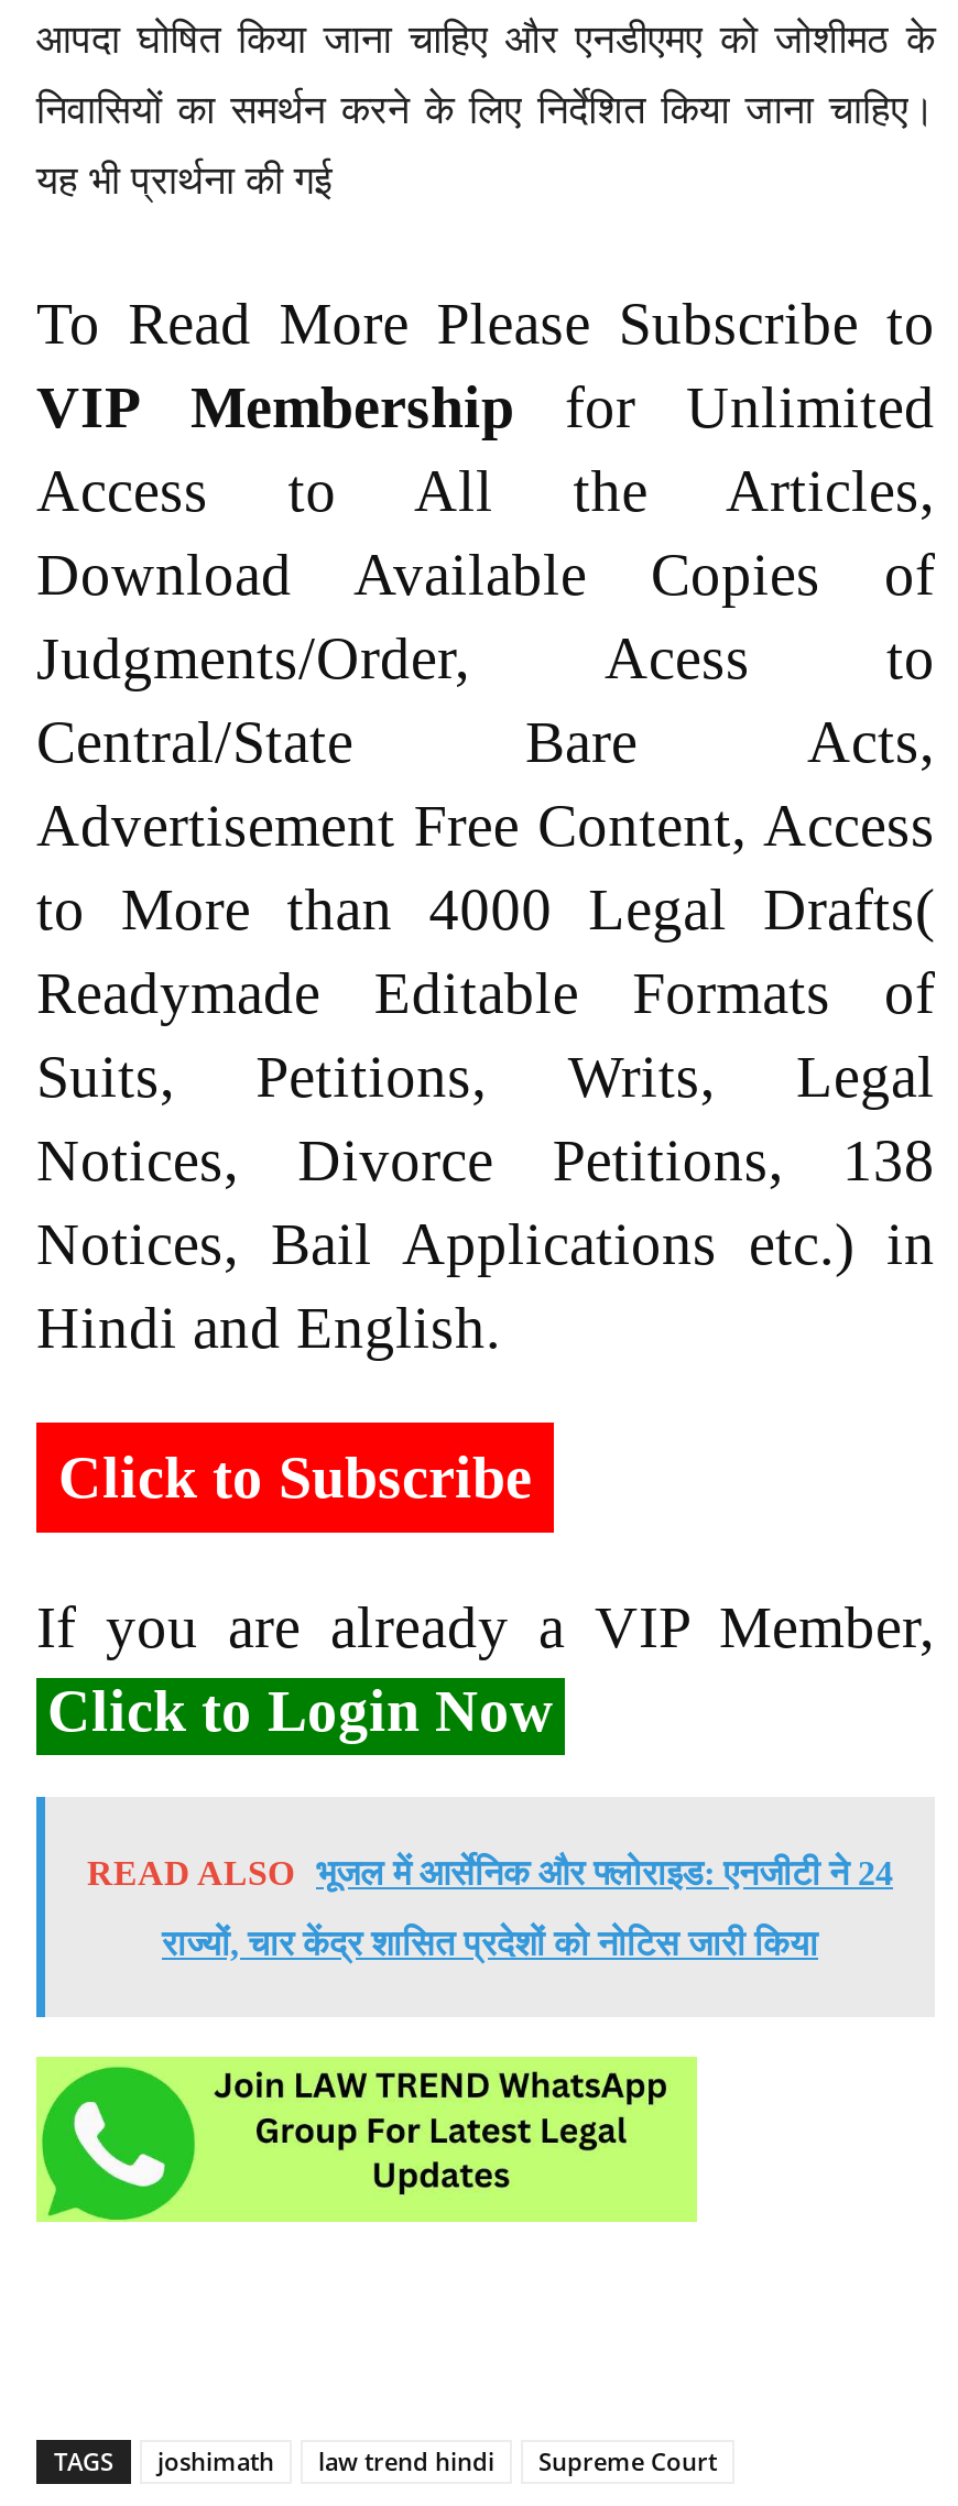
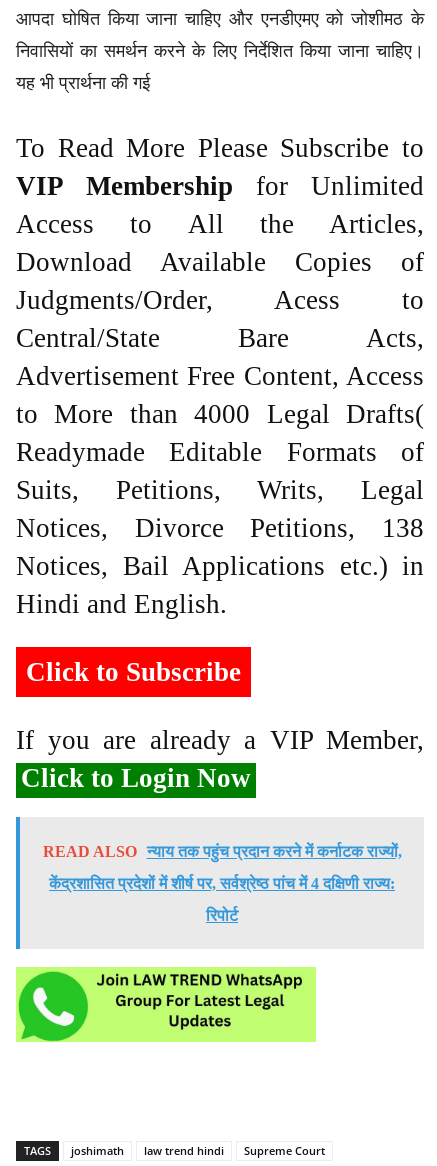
[87,1855,893,1963] READ ALSO भूजल में आर्सेनिक और फ्लोराइड: एनजीटी ने 24 | राज्यों, चार केंद्र शासित प्रदेशों को नोटिस जारी किया -> [42,843,401,924] READ ALSO न्याय तक पहुंच प्रदान करने में कर्नाटक राज्यों, | केंद्रशासित प्रदेशों में शीर्ष पर, सर्वश्रेष्ठ पांच में 4 दक्षिणी राज्य: | रिपोर्ट

